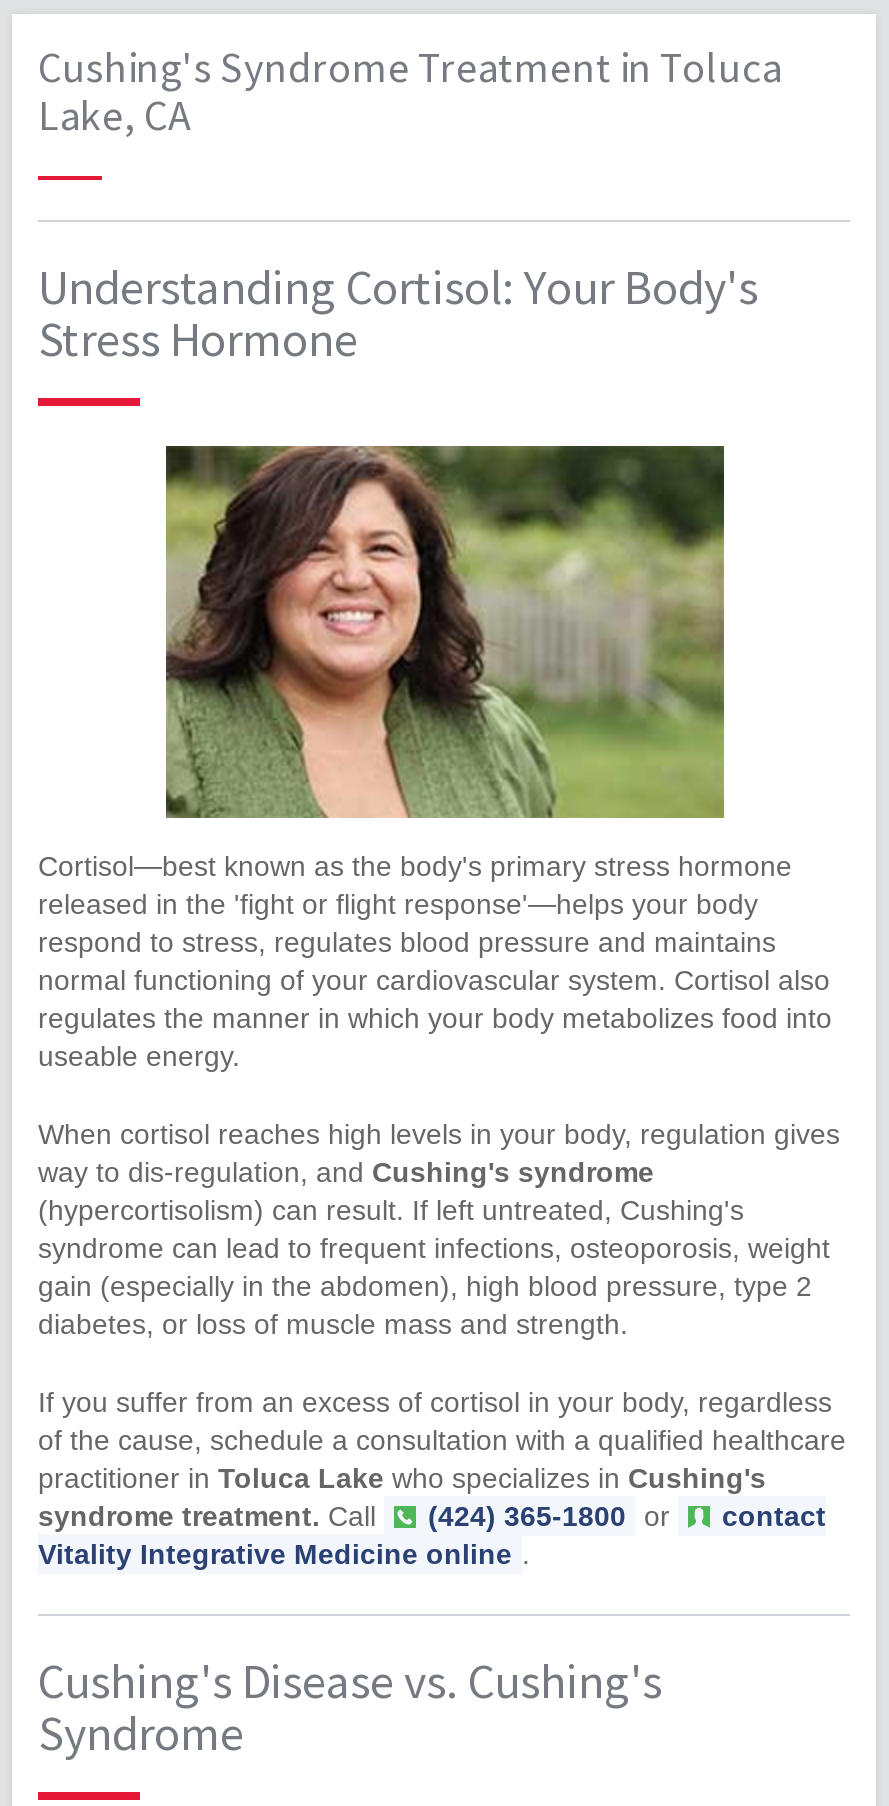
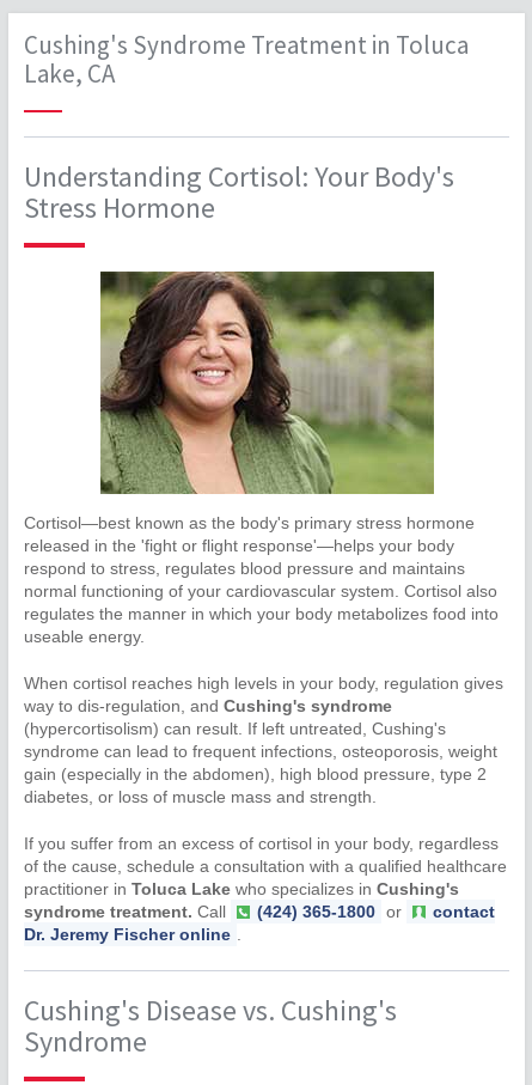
[38,1538,530,1570] Vitality Integrative Medicine online . -> [24,925,241,944] Dr. Jeremy Fischer online .

